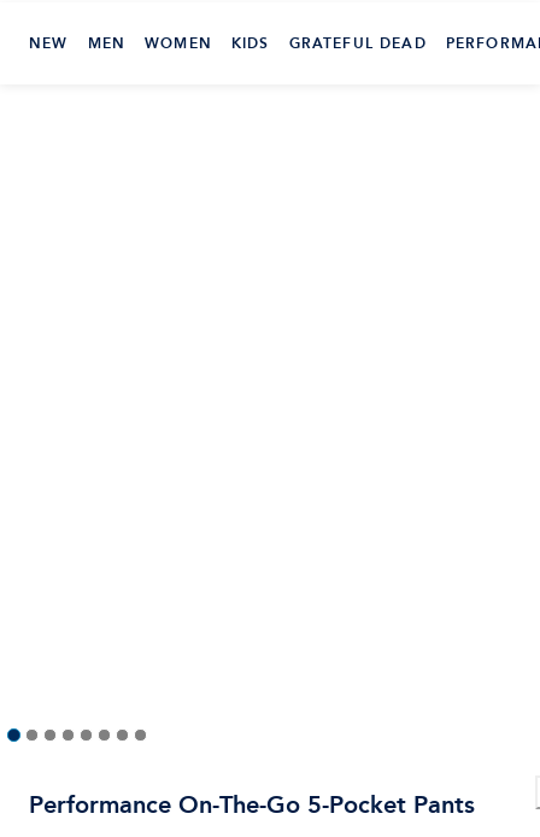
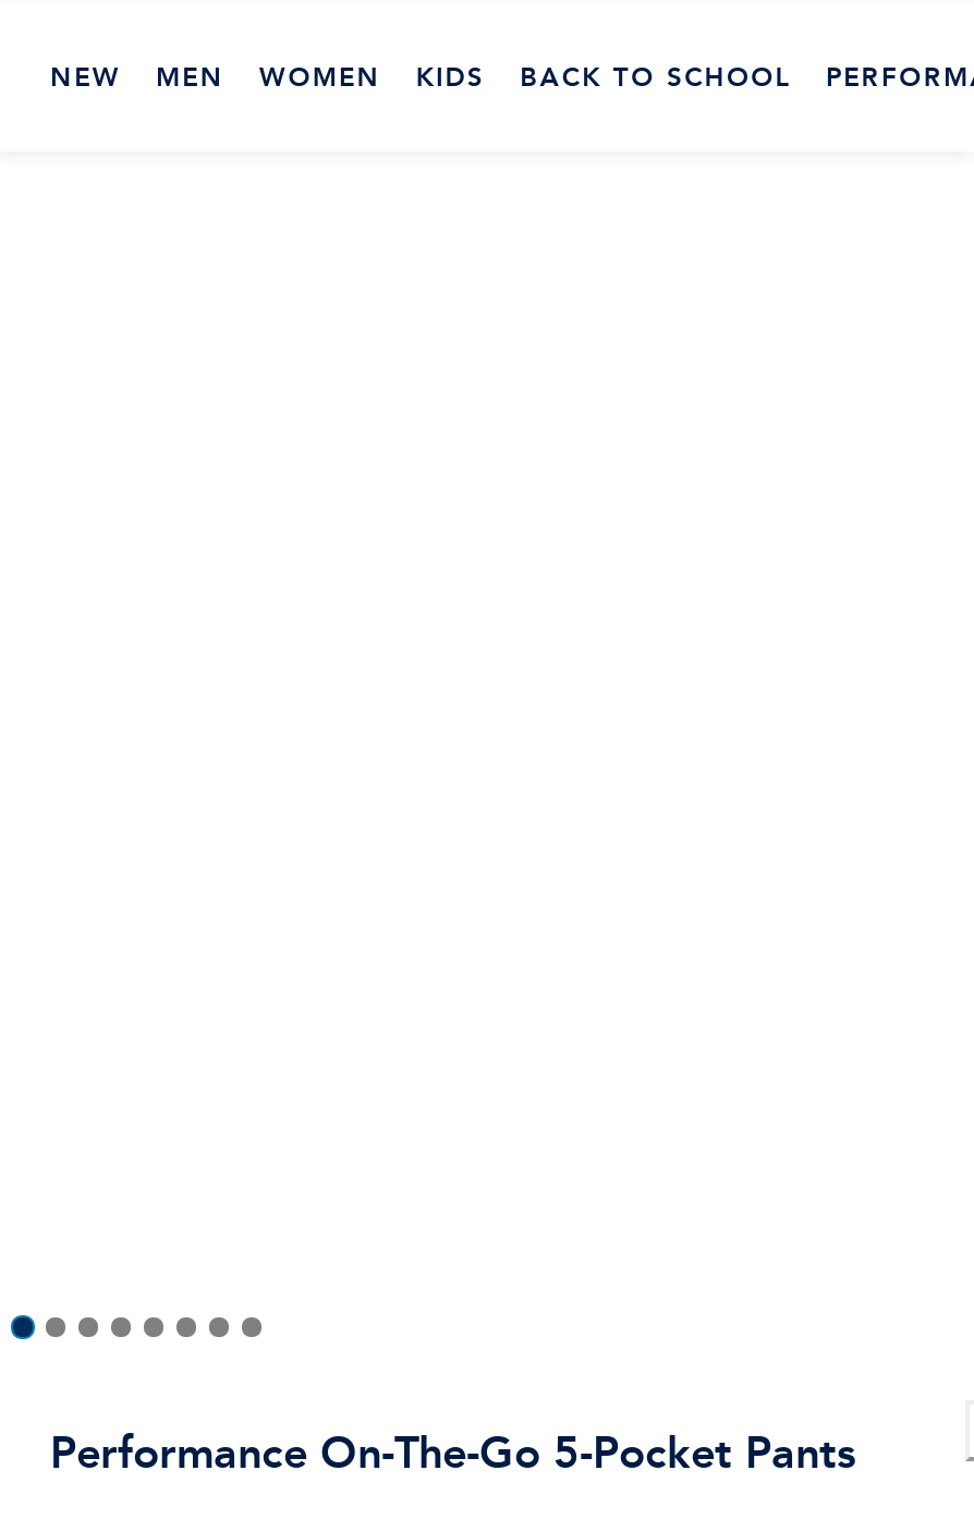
[289,31,426,54] GRATEFUL DEAD -> [520,56,791,97] BACK TO SCHOOL

